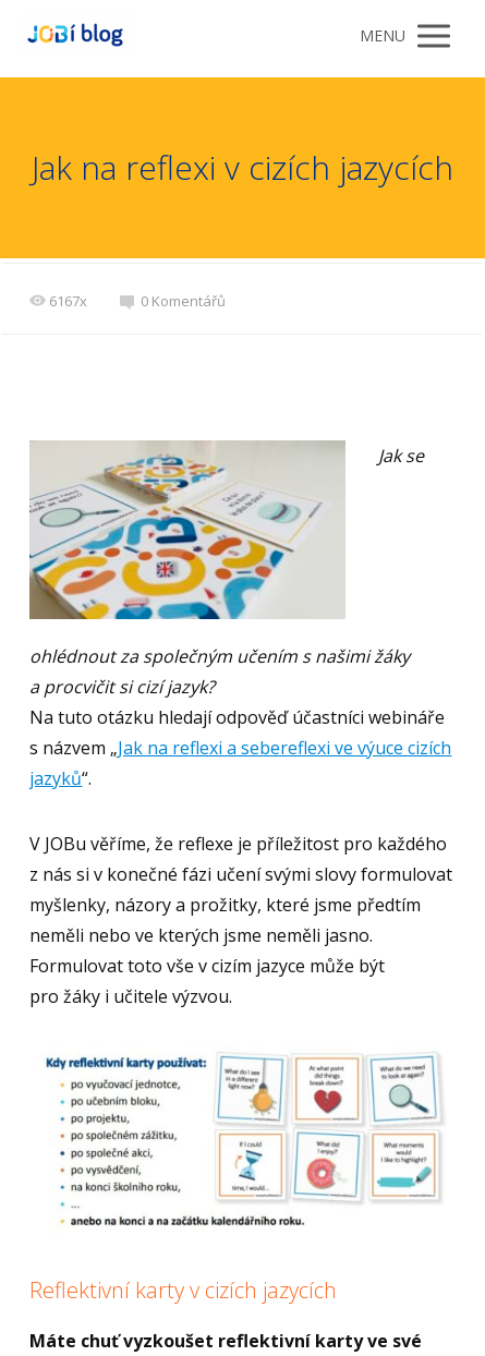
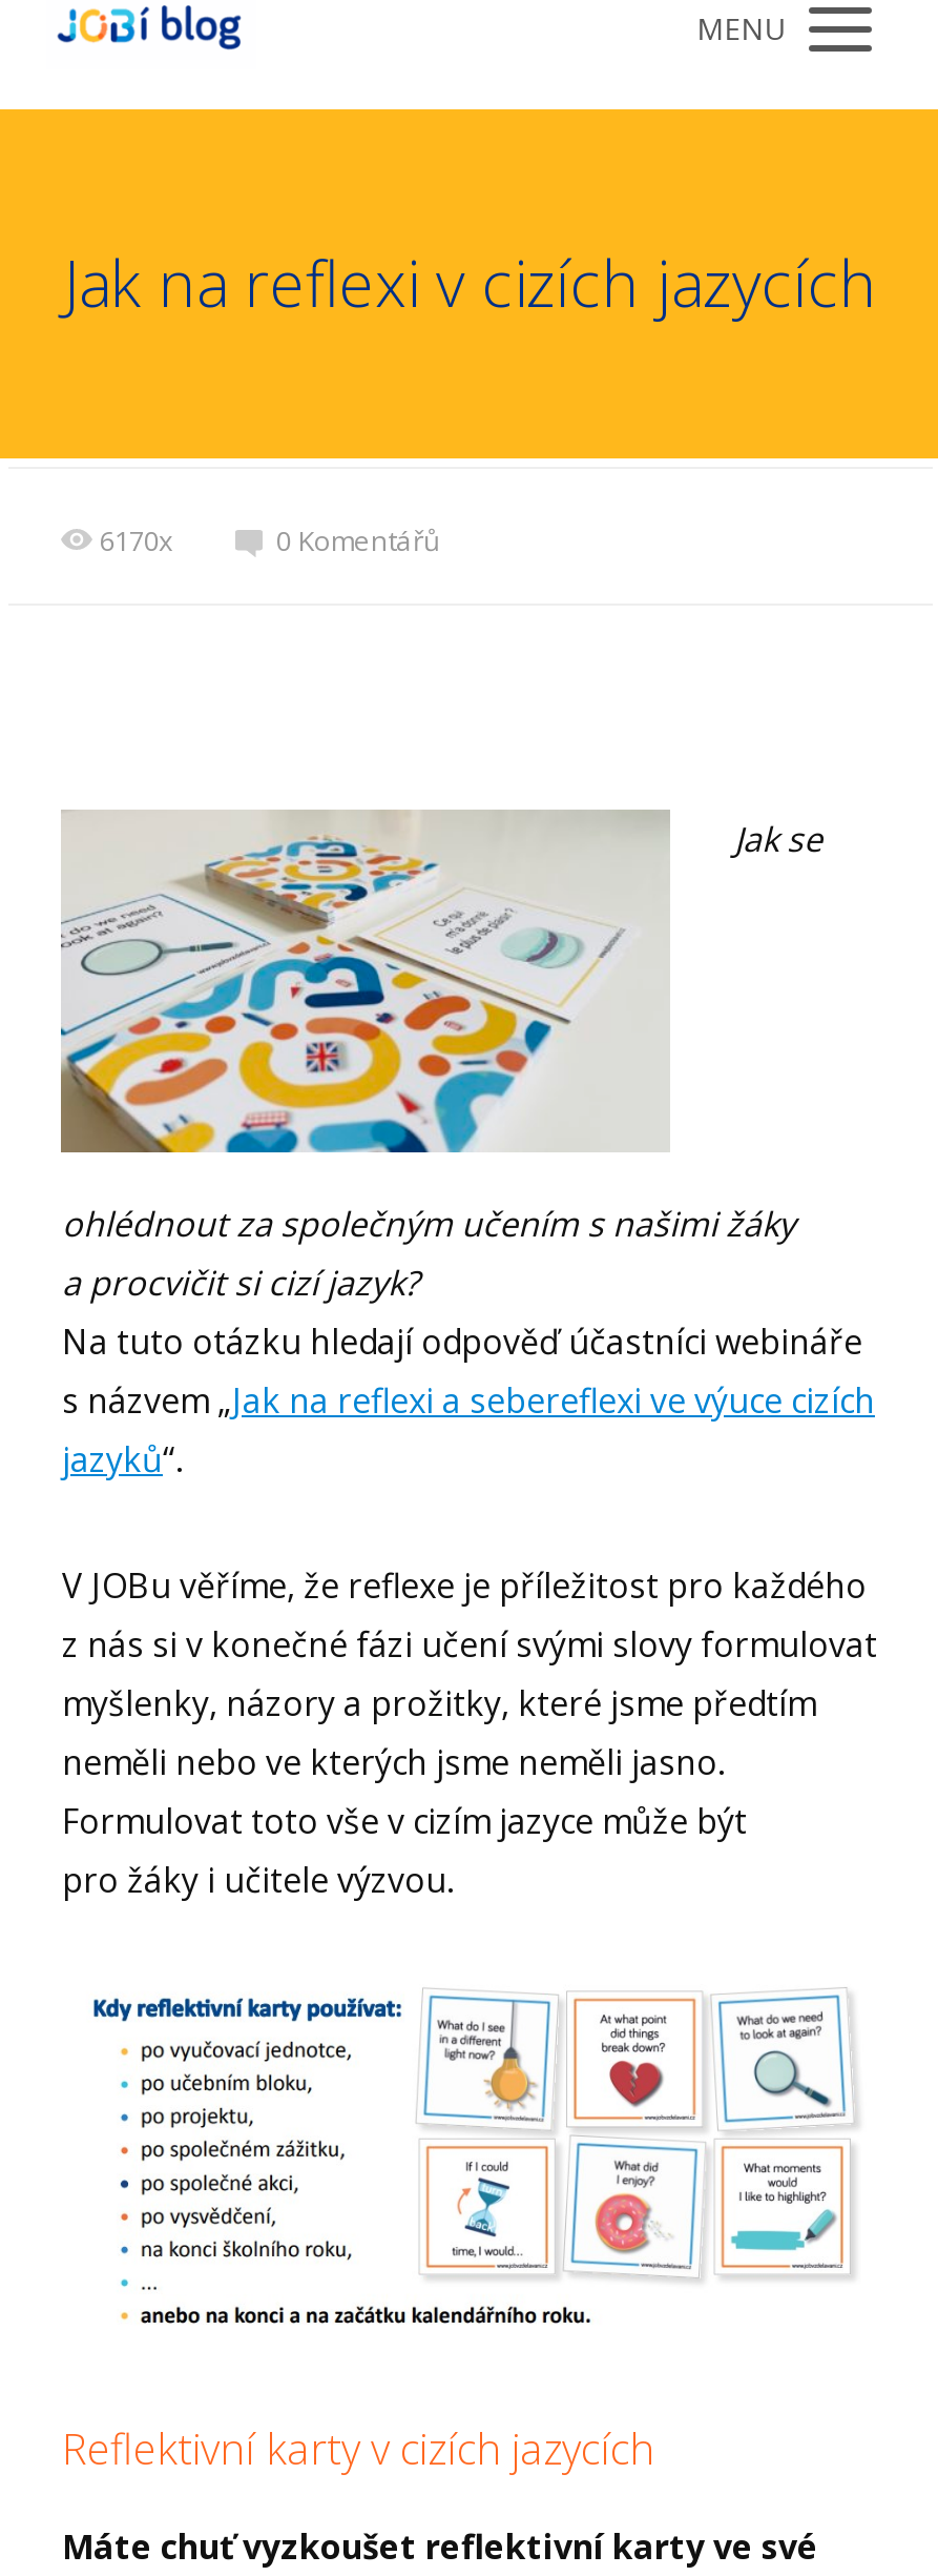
[50,292,88,311] 6167x -> [100,523,173,560] 6170x

